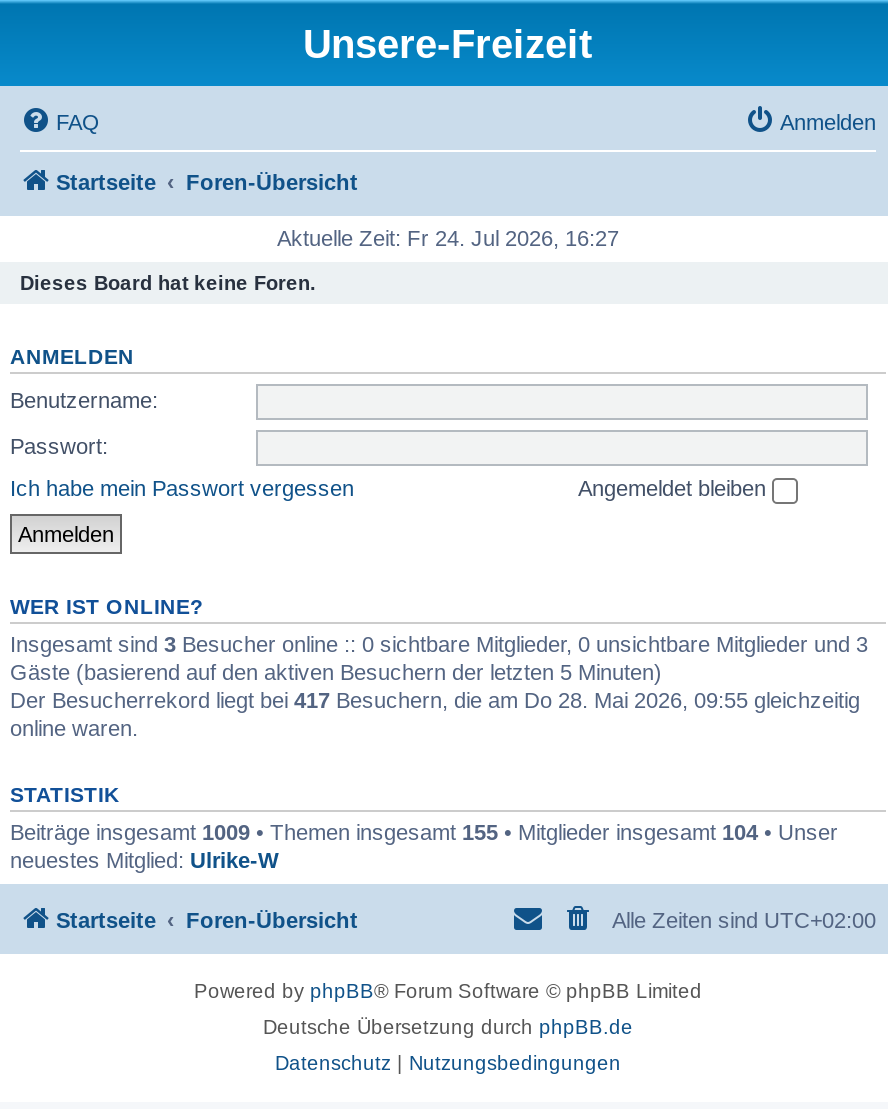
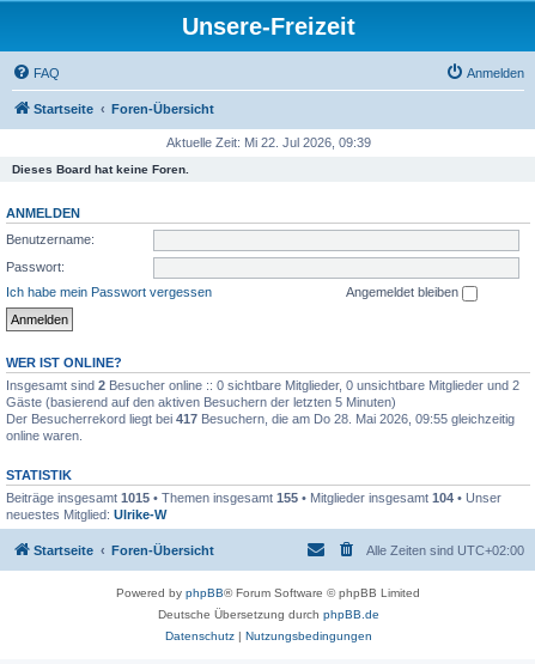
[277,226,619,250] Aktuelle Zeit: Fr 24. Jul 2026, 16:27 -> [166,135,370,150] Aktuelle Zeit: Mi 22. Jul 2026, 09:39
[10,631,868,655] Insgesamt sind 3 Besucher online :: 0 sichtbare Mitglieder, 0 unsichtbare Mitglieder und 3 -> [6,378,519,392] Insgesamt sind 2 Besucher online :: 0 sichtbare Mitglieder, 0 unsichtbare Mitglieder und 2
[10,819,838,843] Beiträge insgesamt 1009 • Themen insgesamt 155 • Mitglieder insgesamt 104 • Unser -> [6,490,501,504] Beiträge insgesamt 1015 • Themen insgesamt 155 • Mitglieder insgesamt 104 • Unser

